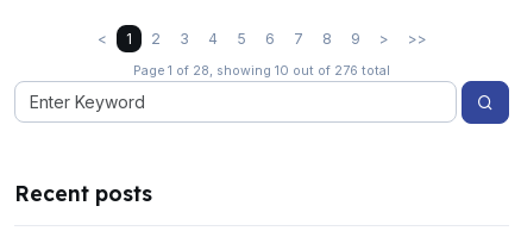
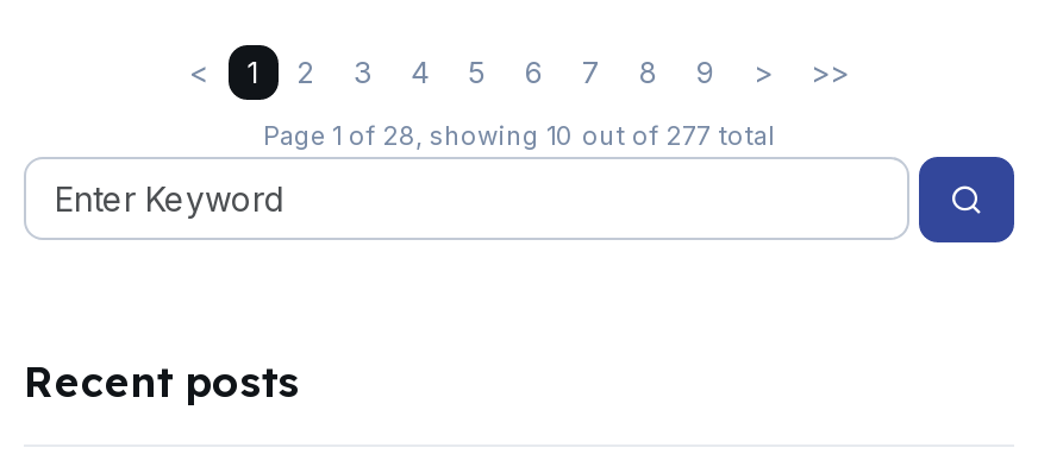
[133,63,390,79] Page 1 of 28, showing 10 out of 276 total -> [263,121,775,152] Page 1 of 28, showing 10 out of 277 total

